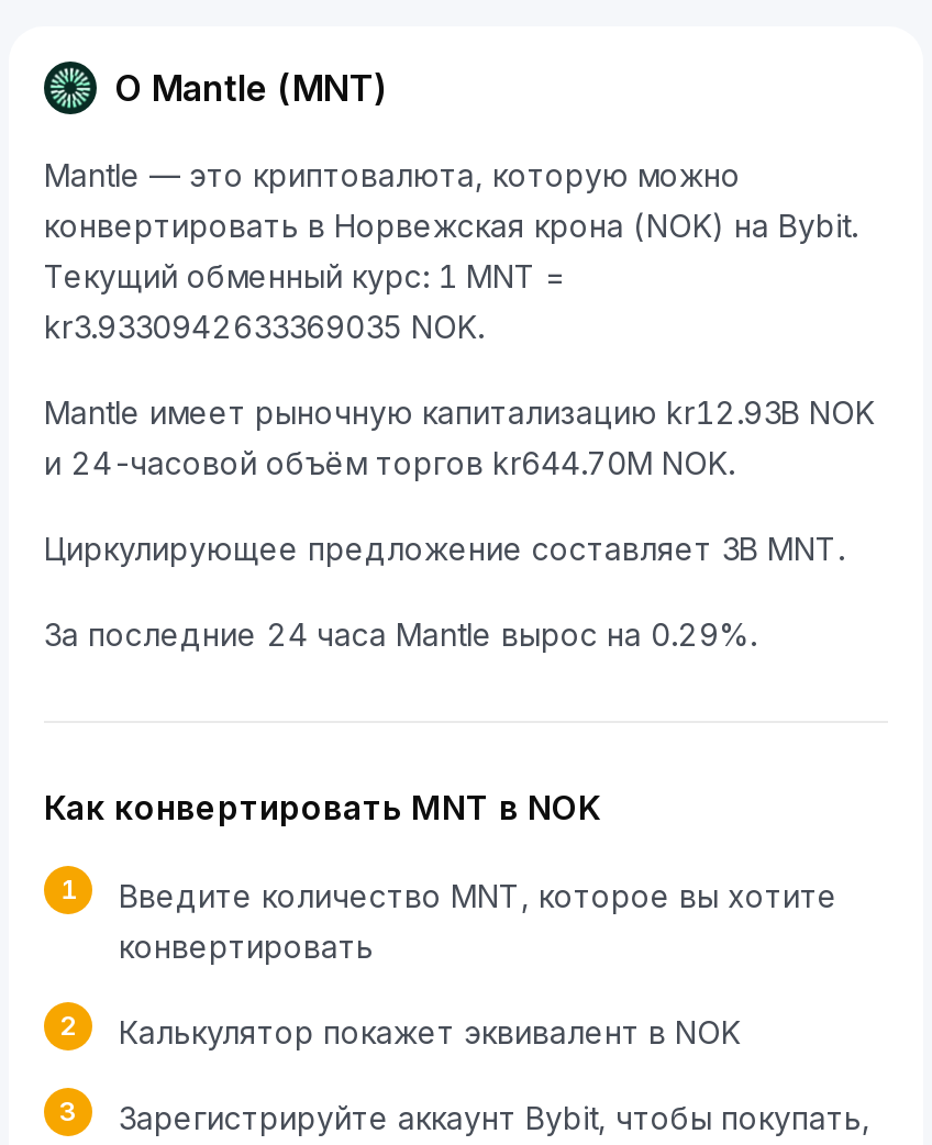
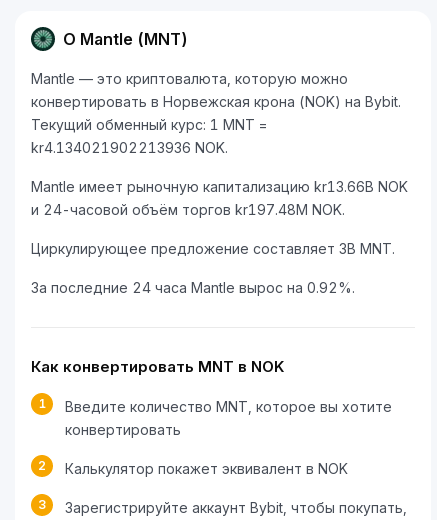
[44,308,484,345] kr3.9330942633369035 NOK. -> [31,139,228,156] kr4.134021902213936 NOK.
[44,393,875,431] Mantle имеет рыночную капитализацию kr12.93B NOK -> [31,178,408,195] Mantle имеет рыночную капитализацию kr13.66B NOK
[44,444,734,481] и 24-часовой объём торгов kr644.70M NOK. -> [31,201,345,218] и 24-часовой объём торгов kr197.48M NOK.
[44,615,756,653] За последние 24 часа Mantle вырос на 0.29%. -> [31,279,355,296] За последние 24 часа Mantle вырос на 0.92%.

